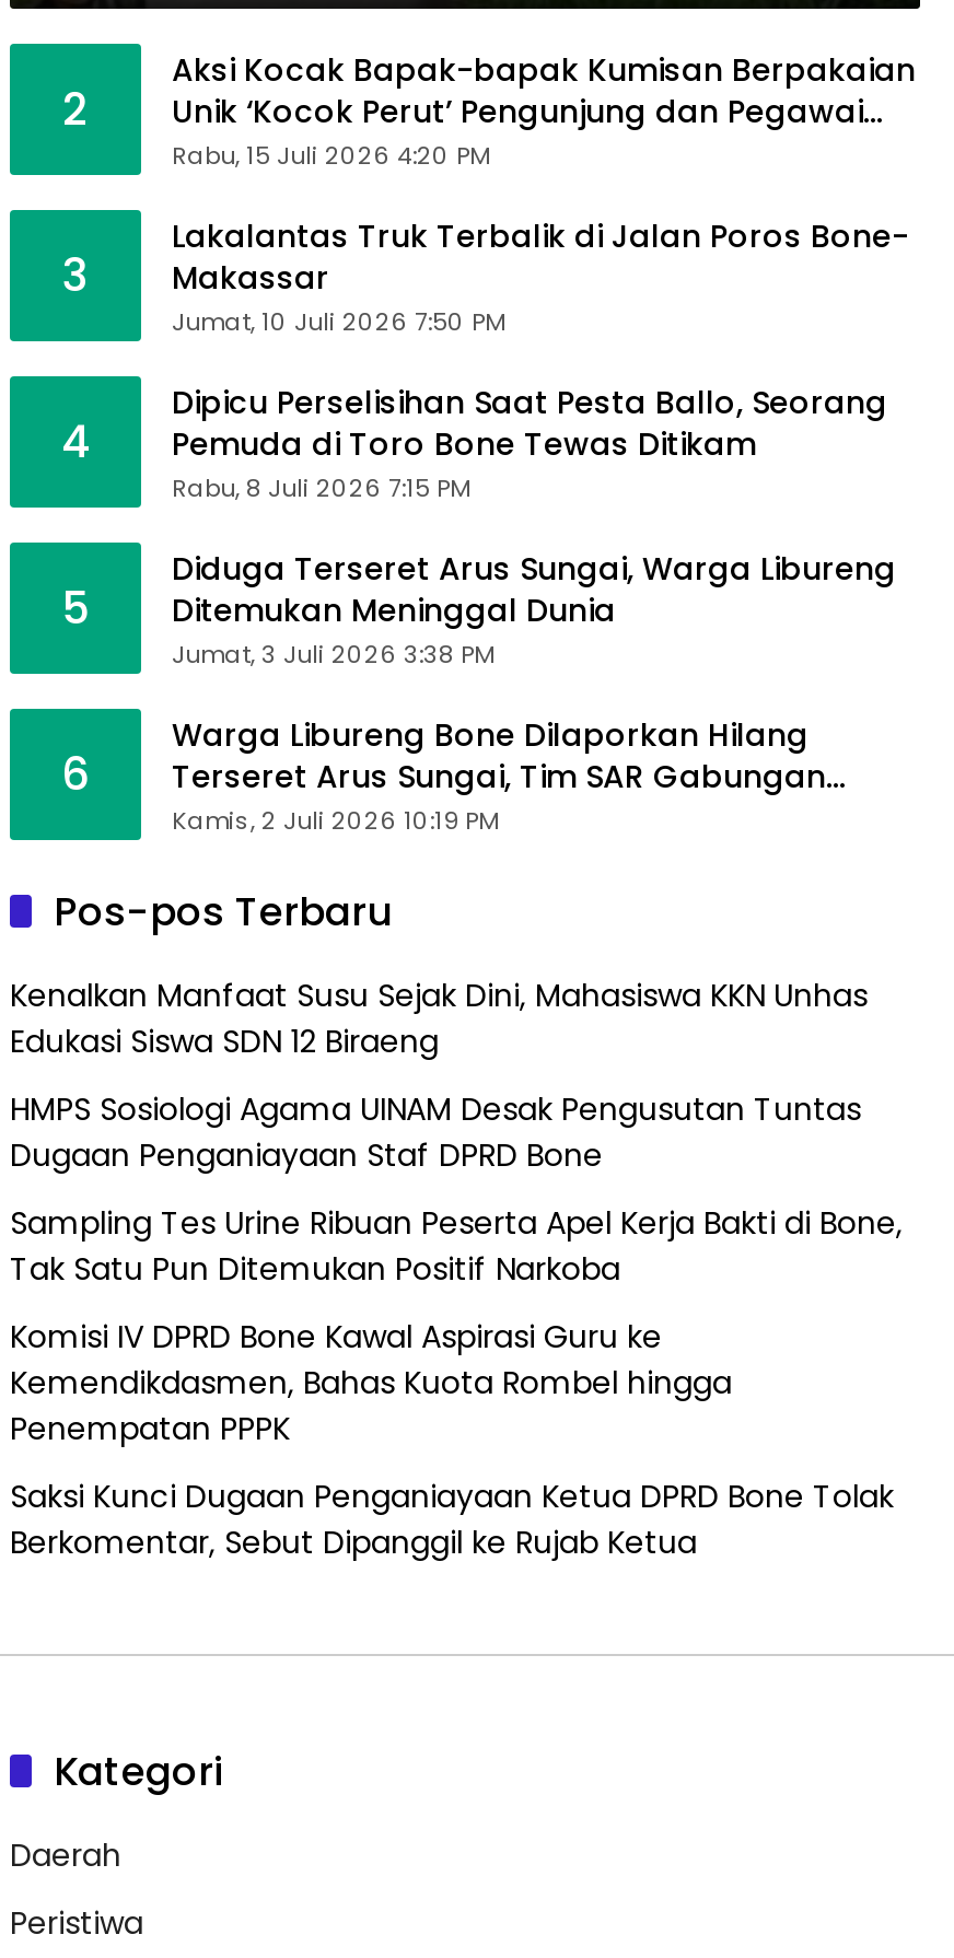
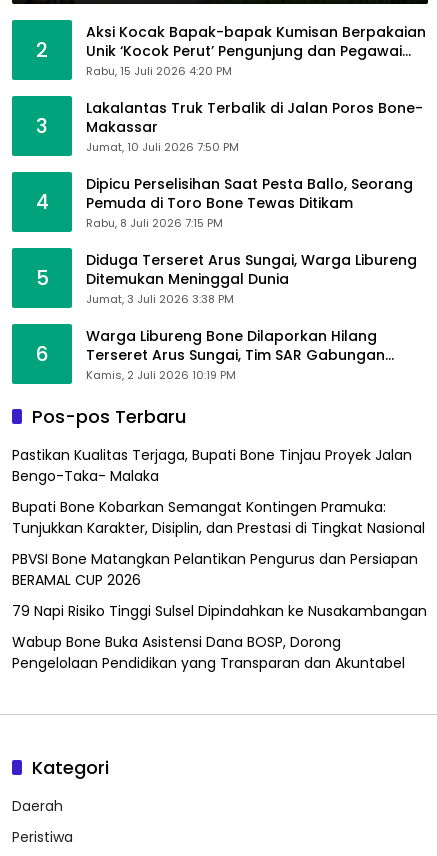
[10,974,868,1064] Kenalkan Manfaat Susu Sejak Dini, Mahasiswa KKN Unhas | Edukasi Siswa SDN 12 Biraeng -> [12,445,412,486] Pastikan Kualitas Terjaga, Bupati Bone Tinjau Proyek Jalan | Bengo-Taka- Malaka
[10,1088,861,1177] HMPS Sosiologi Agama UINAM Desak Pengusutan Tuntas | Dugaan Penganiayaan Staf DPRD Bone -> [12,497,425,538] Bupati Bone Kobarkan Semangat Kontingen Pramuka: | Tunjukkan Karakter, Disiplin, dan Prestasi di Tingkat Nasional
[10,1201,903,1291] Sampling Tes Urine Ribuan Peserta Apel Kerja Bakti di Bone, | Tak Satu Pun Ditemukan Positif Narkoba -> [12,549,418,590] PBVSI Bone Matangkan Pelantikan Pengurus dan Persiapan | BERAMAL CUP 2026
[10,1315,732,1451] Komisi IV DPRD Bone Kawal Aspirasi Guru ke | Kemendikdasmen, Bahas Kuota Rombel hingga | Penempatan PPPK -> [12,601,427,621] 79 Napi Risiko Tinggi Sulsel Dipindahkan ke Nusakambangan
[10,1475,894,1565] Saksi Kunci Dugaan Penganiayaan Ketua DPRD Bone Tolak | Berkomentar, Sebut Dipanggil ke Rujab Ketua -> [12,632,405,673] Wabup Bone Buka Asistensi Dana BOSP, Dorong | Pengelolaan Pendidikan yang Transparan dan Akuntabel

